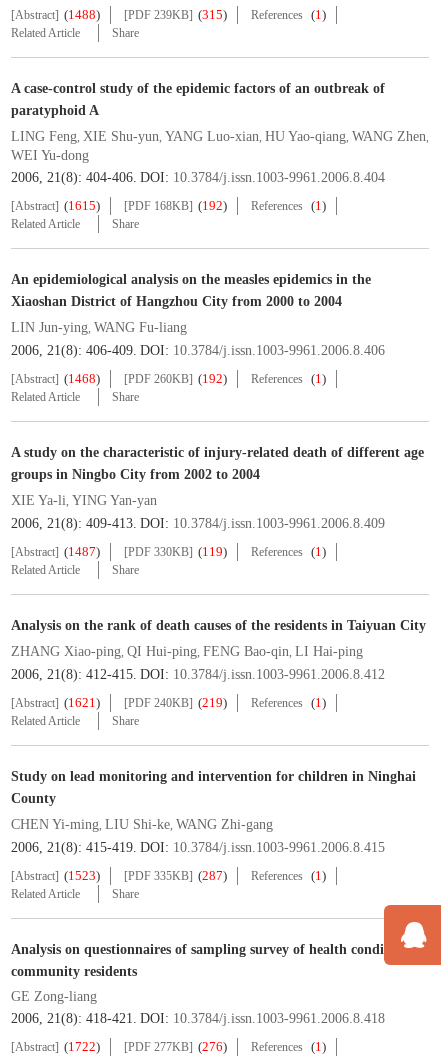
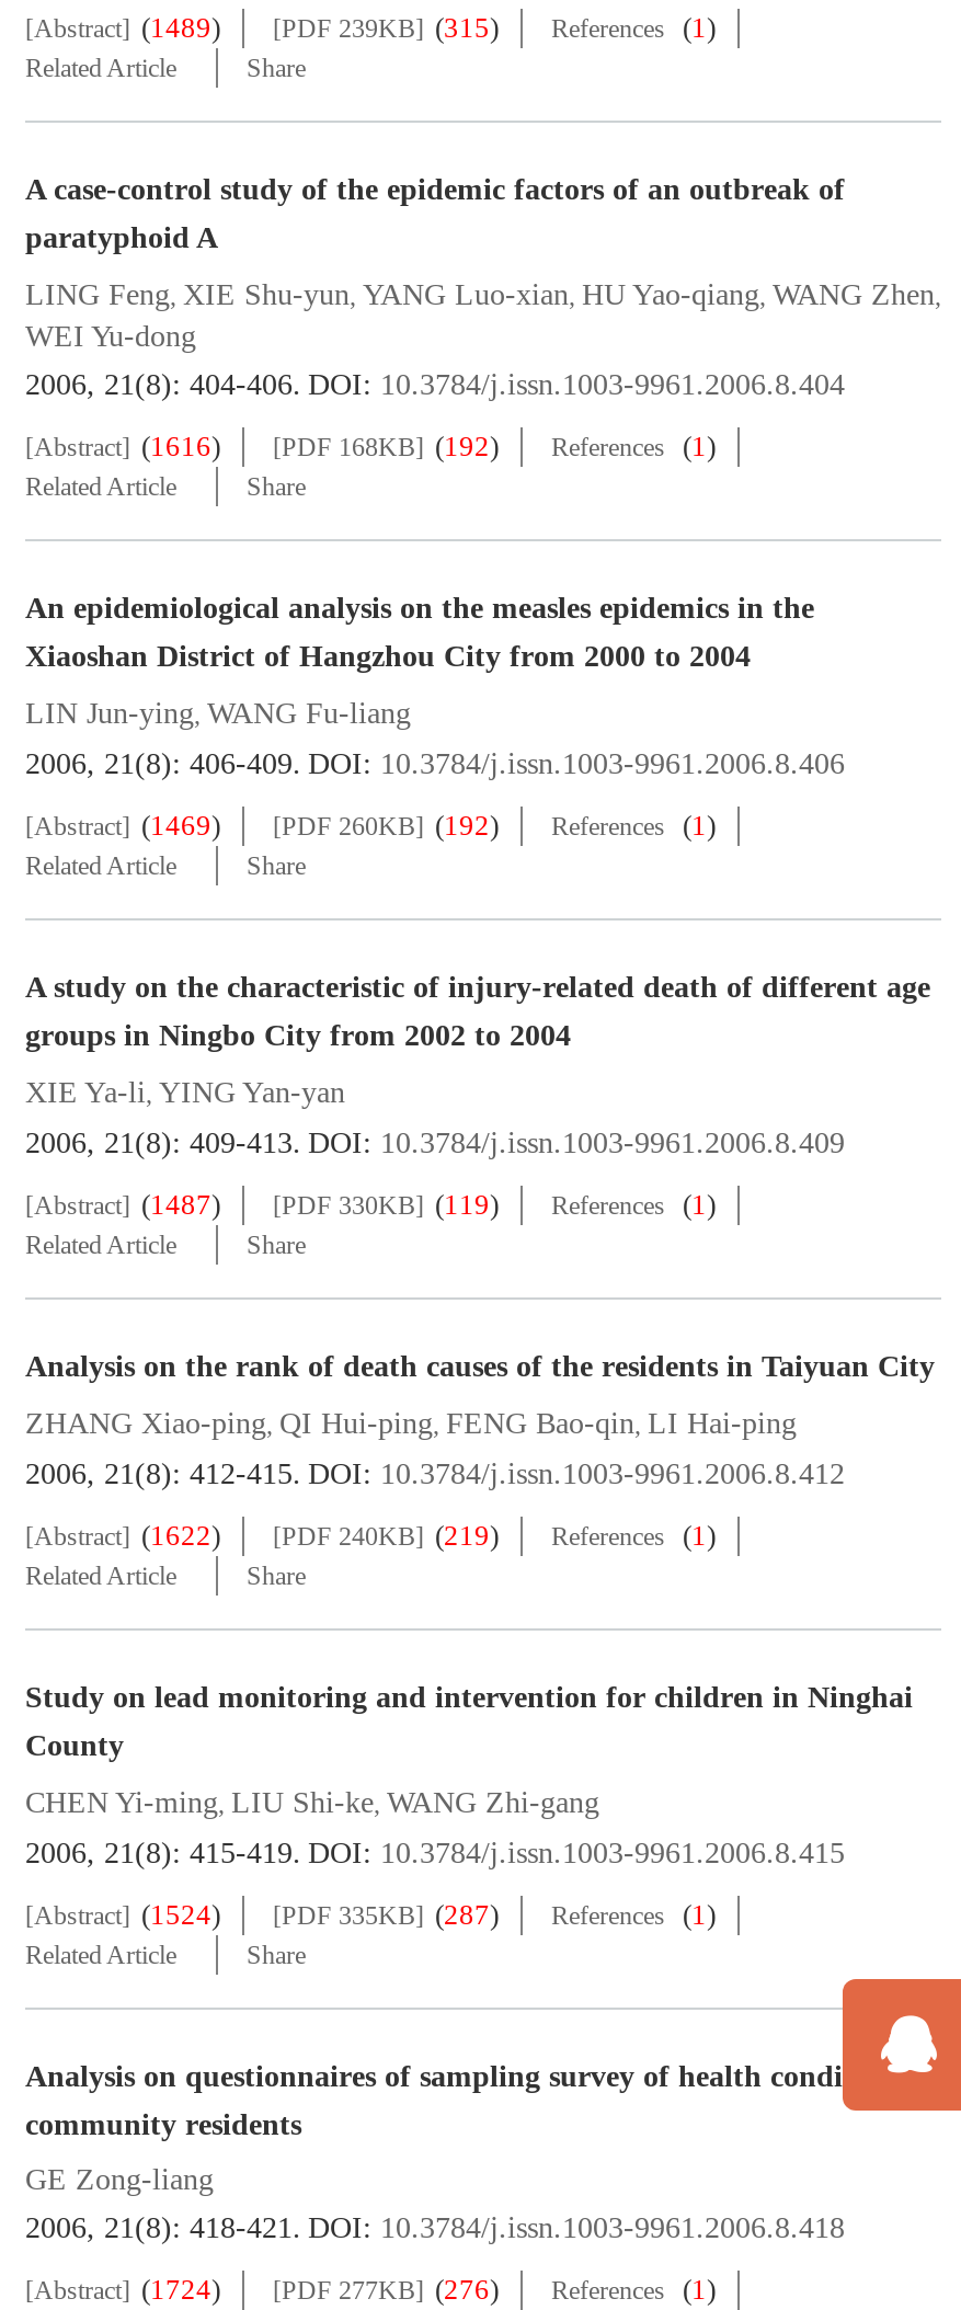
[11,7,326,22] [Abstract] (1488) [PDF 239KB] (315) References (1) -> [25,11,716,44] [Abstract] (1489) [PDF 239KB] (315) References (1)
[11,198,326,213] [Abstract] (1615) [PDF 168KB] (192) References (1) -> [25,430,716,462] [Abstract] (1616) [PDF 168KB] (192) References (1)
[11,371,326,386] [Abstract] (1468) [PDF 260KB] (192) References (1) -> [25,809,716,842] [Abstract] (1469) [PDF 260KB] (192) References (1)
[11,695,326,710] [Abstract] (1621) [PDF 240KB] (219) References (1) -> [25,1519,716,1552] [Abstract] (1622) [PDF 240KB] (219) References (1)
[11,868,326,883] [Abstract] (1523) [PDF 335KB] (287) References (1) -> [25,1898,716,1931] [Abstract] (1524) [PDF 335KB] (287) References (1)
[11,1039,326,1054] [Abstract] (1722) [PDF 277KB] (276) References (1) -> [25,2273,716,2306] [Abstract] (1724) [PDF 277KB] (276) References (1)

